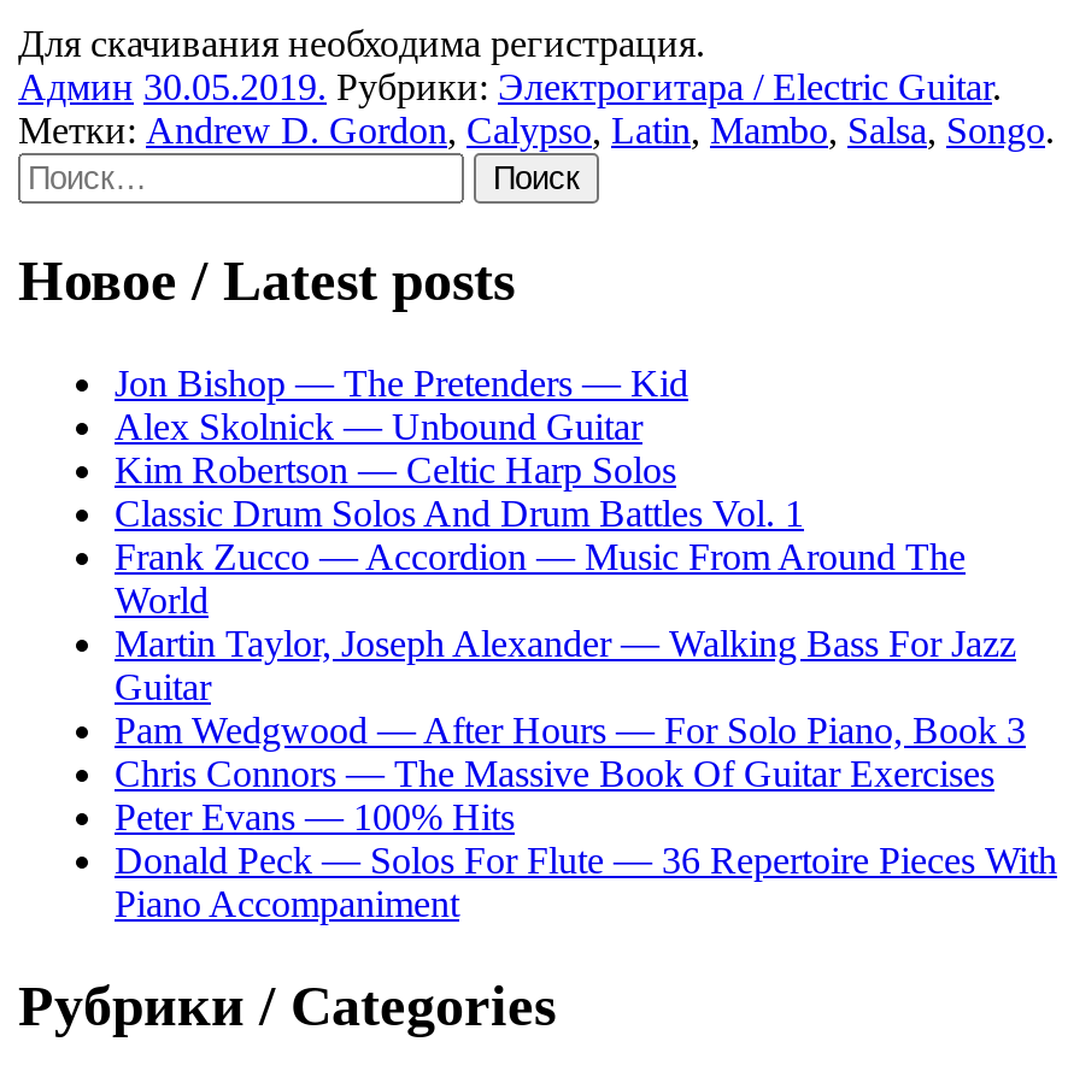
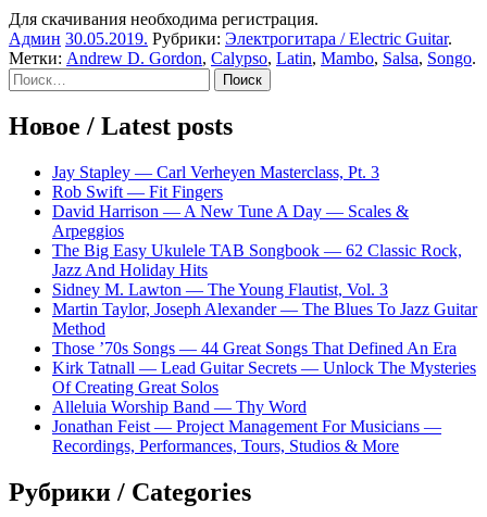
[115,363,1057,925] Jon Bishop — The Pretenders — Kid | Alex Skolnick — Unbound Guitar | Kim Robertson — Celtic Harp Solos | Classic Drum Solos And Drum Battles Vol. 1 | Frank Zucco — Accordion — Music From Around The | World | Martin Taylor, Joseph Alexander — Walking Bass For Jazz | Guitar | Pam Wedgwood — After Hours — For Solo Piano, Book 3 | Chris Connors — The Massive Book Of Guitar Exercises | Peter Evans — 100% Hits | Donald Peck — Solos For Flute — 36 Repertoire Pieces With | Piano Accompaniment -> [52,163,477,455] Jay Stapley — Carl Verheyen Masterclass, Pt. 3 | Rob Swift — Fit Fingers | David Harrison — A New Tune A Day — Scales & | Arpeggios | The Big Easy Ukulele TAB Songbook — 62 Classic Rock, | Jazz And Holiday Hits | Sidney M. Lawton — The Young Flautist, Vol. 3 | Martin Taylor, Joseph Alexander — The Blues To Jazz Guitar | Method | Those ’70s Songs — 44 Great Songs That Defined An Era | Kirk Tatnall — Lead Guitar Secrets — Unlock The Mysteries | Of Creating Great Solos | Alleluia Worship Band — Thy Word | Jonathan Feist — Project Management For Musicians — | Recordings, Performances, Tours, Studios & More

